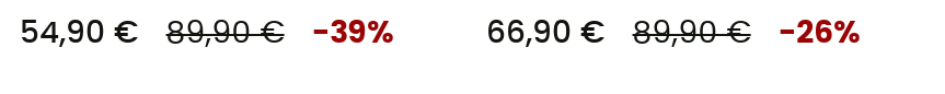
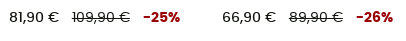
[20,19,393,50] 54,90 € | 89,90 € | -39% -> [9,11,180,25] 81,90 € | 109,90 € | -25%

